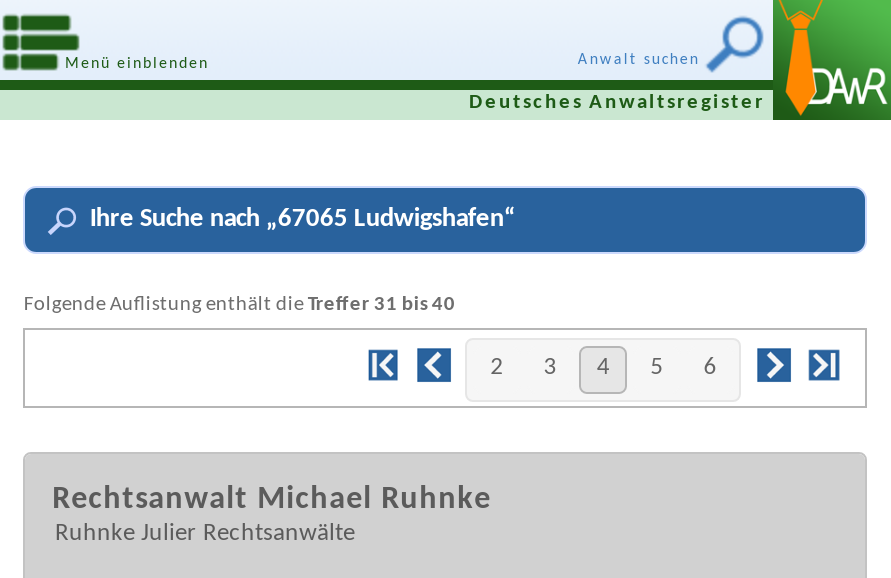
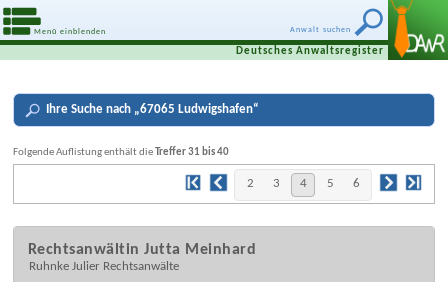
[52,484,491,516] Rechtsanwalt Michael Ruhnke -> [28,242,256,258] Rechtsanwältin Jutta Meinhard

